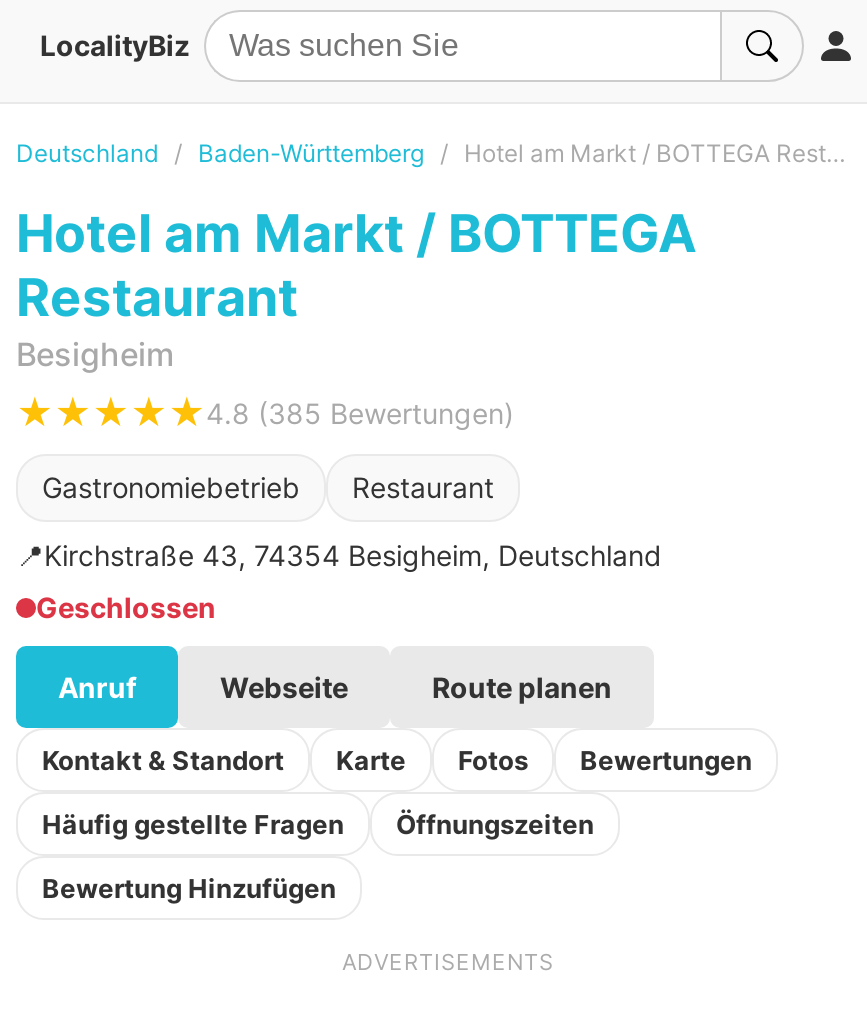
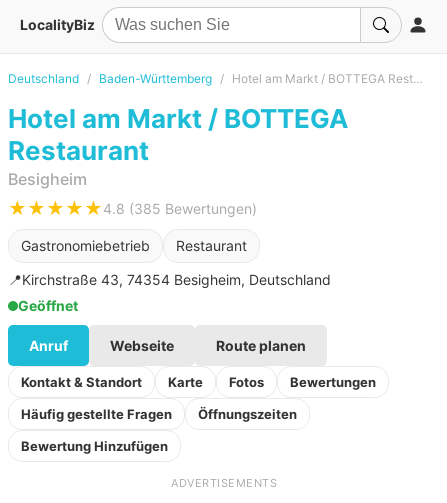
[36,590,216,624] Geschlossen -> [18,297,78,314] Geöffnet

